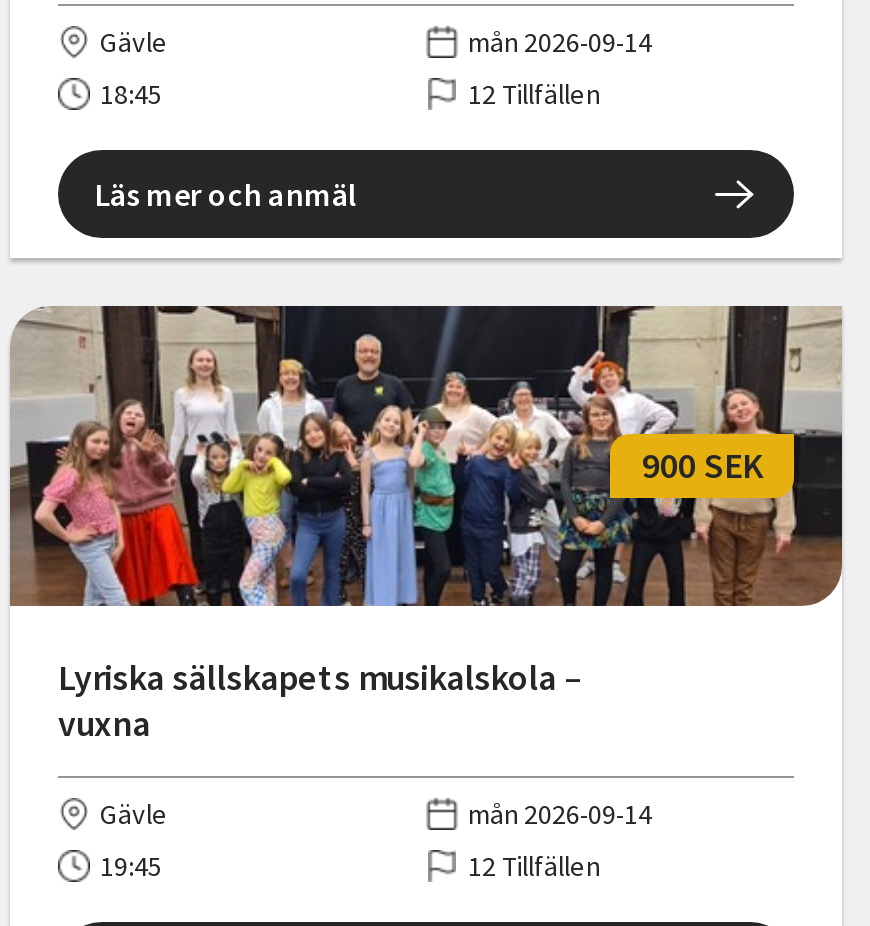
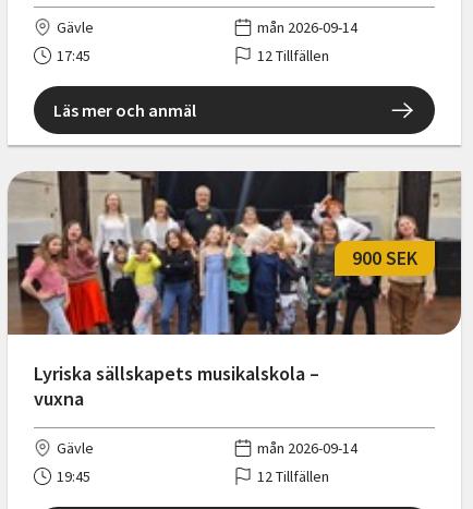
[100,76,162,112] 18:45 -> [57,46,90,65] 17:45

